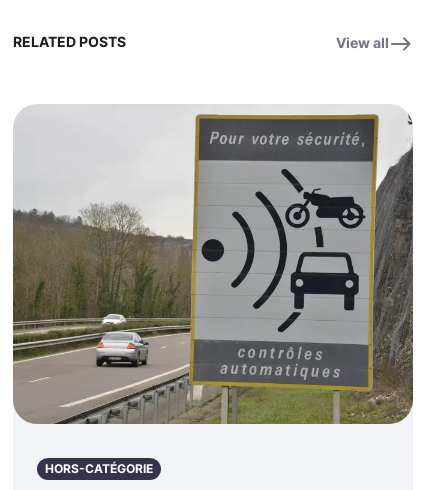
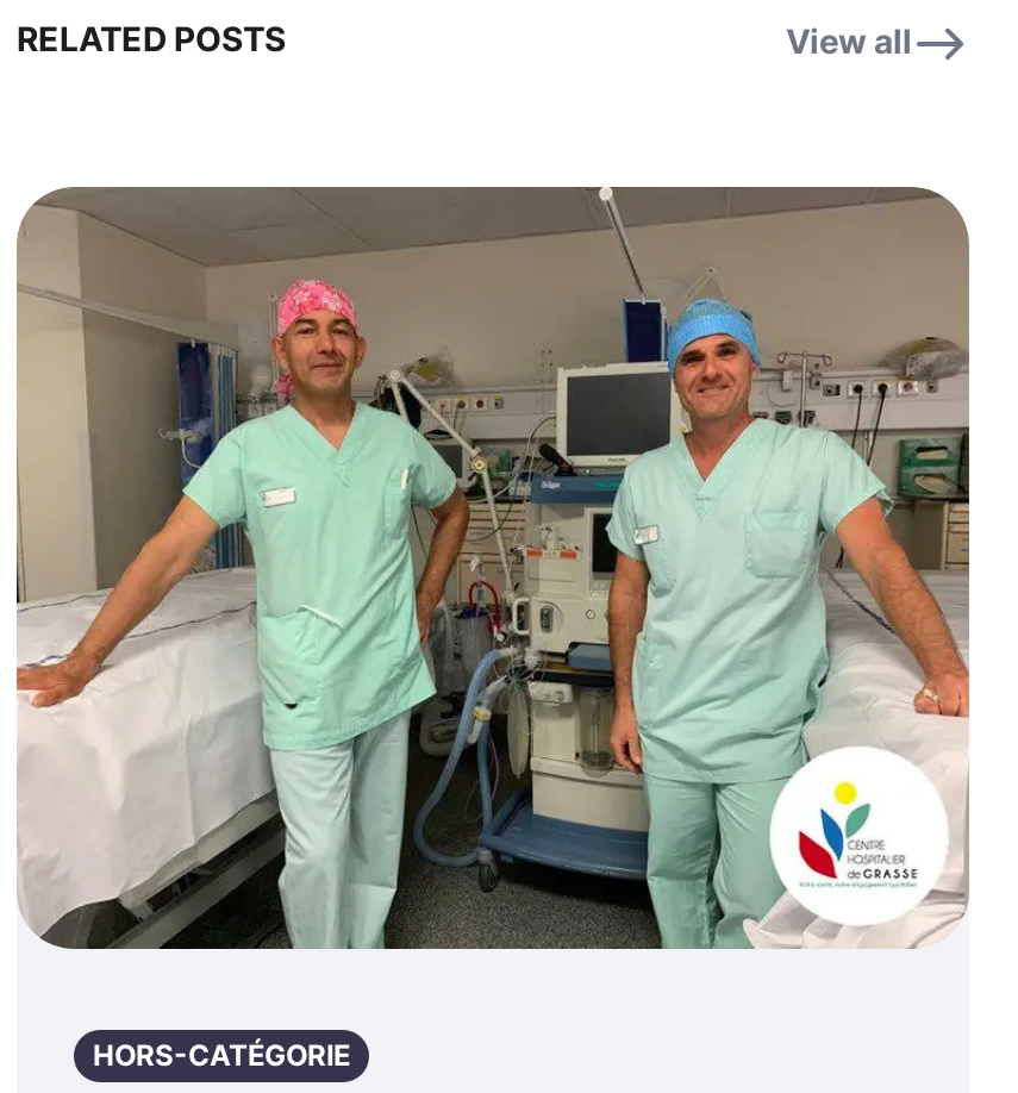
[12,104,414,425] [image] -> [14,185,972,951] [image]

